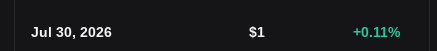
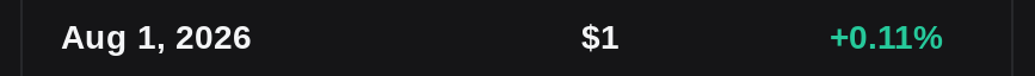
[31,24,112,40] Jul 30, 2026 -> [61,18,252,56] Aug 1, 2026

